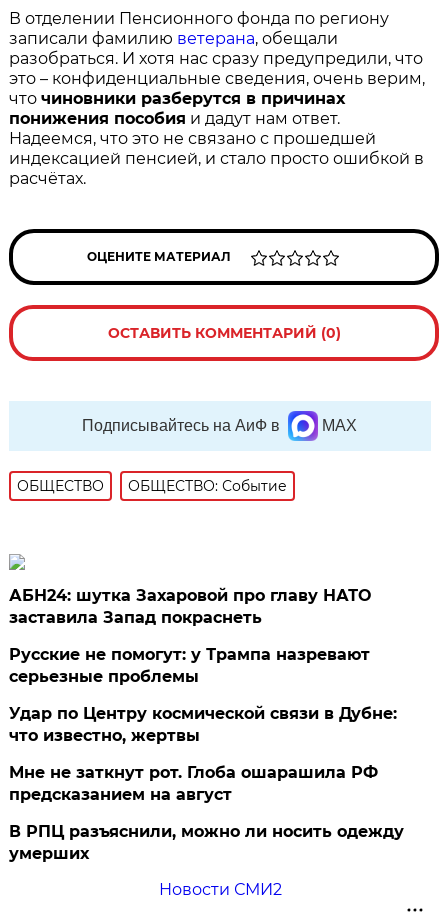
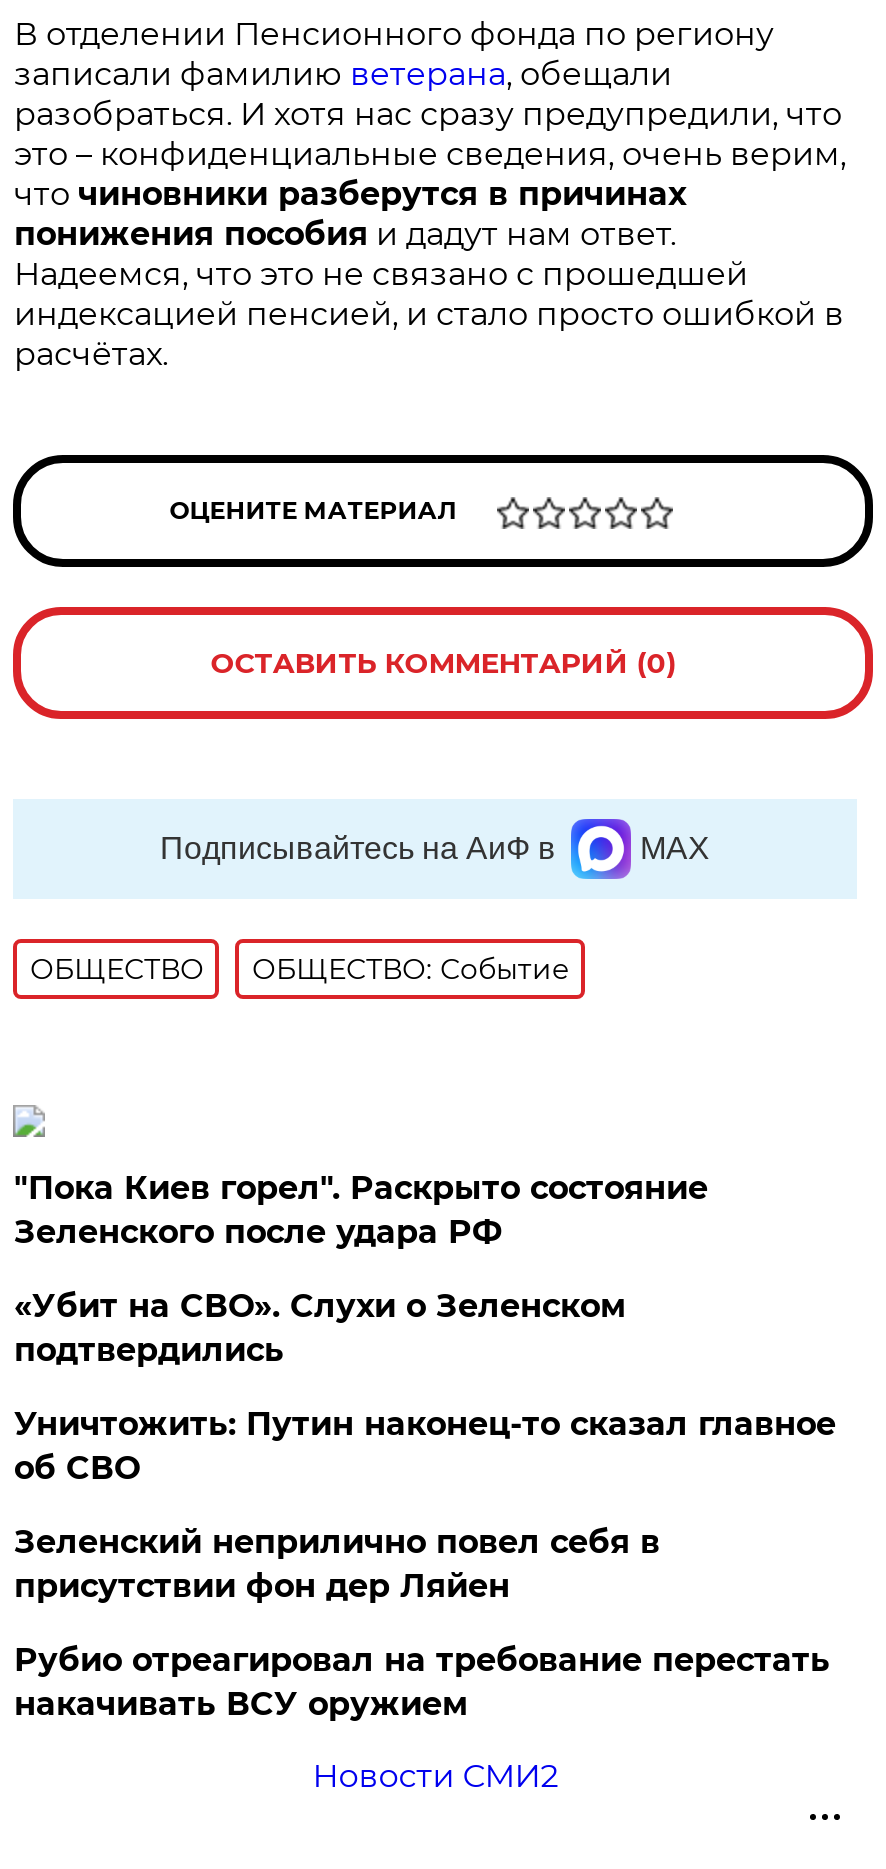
[9,586,371,627] АБН24: шутка Захаровой про главу НАТО | заставила Запад покраснеть -> [14,1169,708,1251] "Пока Киев горел". Раскрыто состояние | Зеленского после удара РФ
[9,645,370,686] Русские не помогут: у Трампа назревают | серьезные проблемы -> [14,1287,626,1369] «Убит на СВО». Слухи о Зеленском | подтвердились
[9,704,397,745] Удар по Центру космической связи в Дубне: | что известно, жертвы -> [14,1405,836,1487] Уничтожить: Путин наконец-то сказал главное | об СВО
[9,763,378,804] Мне не заткнут рот. Глоба ошарашила РФ | предсказанием на август -> [14,1523,660,1605] Зеленский неприлично повел cебя в | присутствии фон дер Ляйен
[9,822,404,863] В РПЦ разъяснили, можно ли носить одежду | умерших -> [14,1641,830,1723] Рубио отреагировал на требование перестать | накачивать ВСУ оружием

